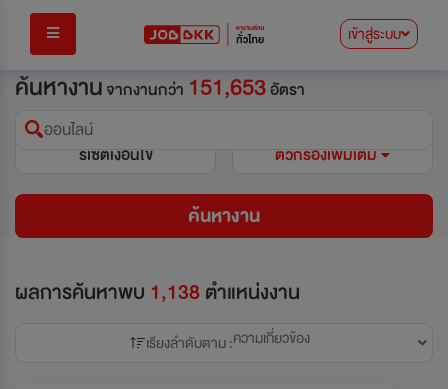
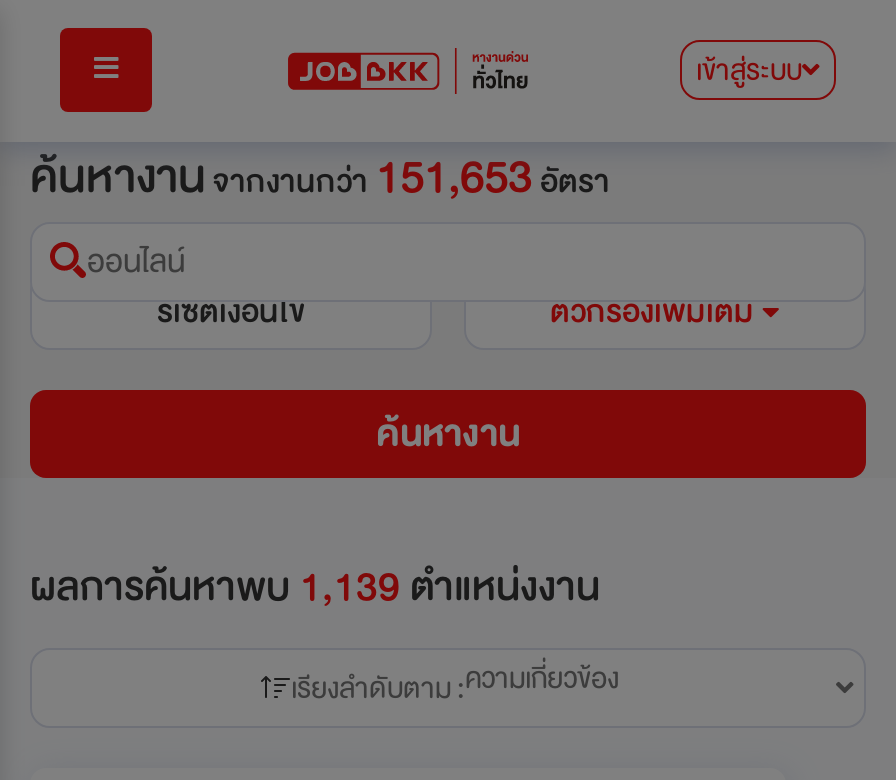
[15,276,300,309] ผลการค้นหาพบ1,138ตำแหน่งงาน -> [30,554,600,620] ผลการค้นหาพบ1,139ตำแหน่งงาน

